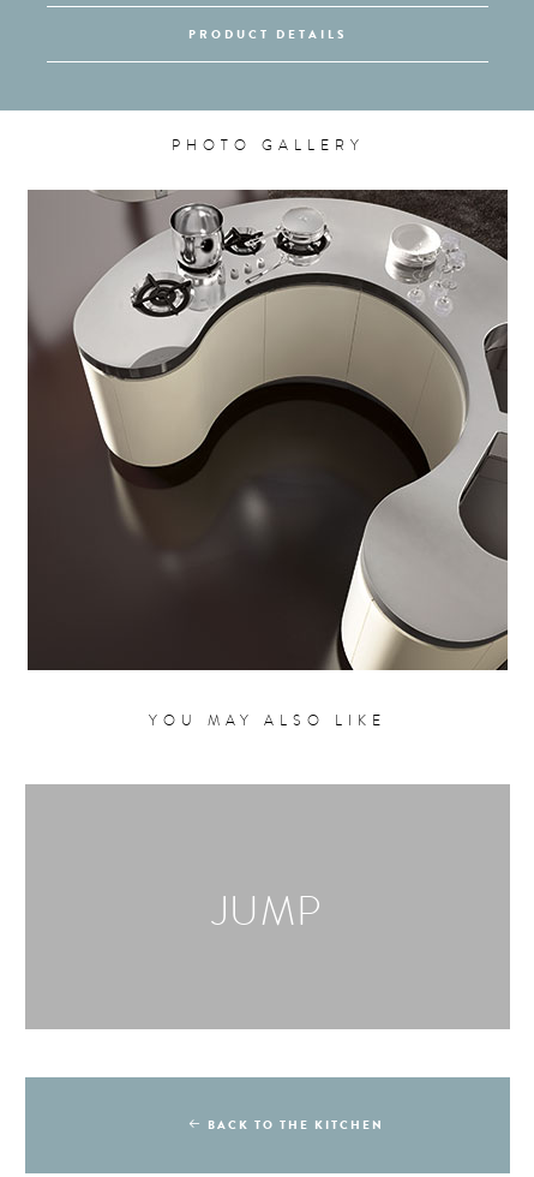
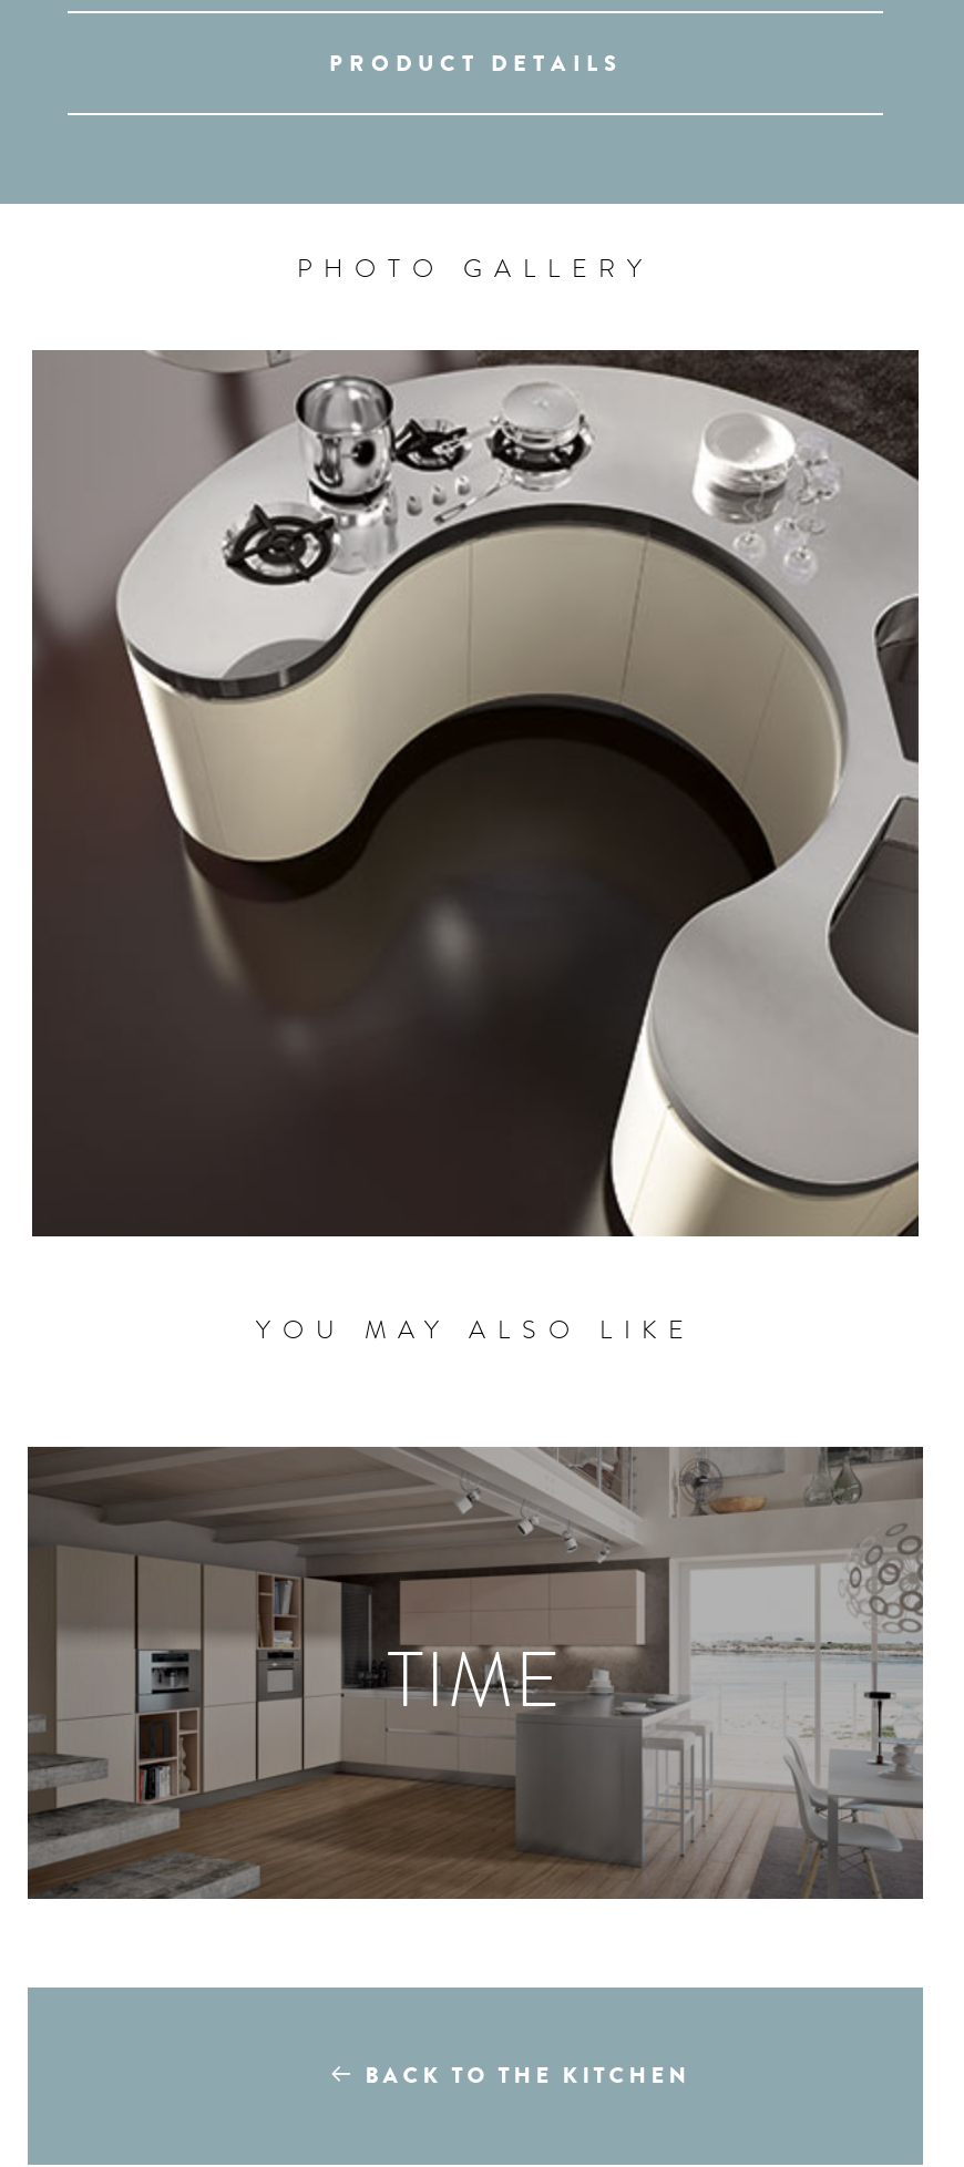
none -> [28,1447,923,1899] [image]
[213,882,322,939] JUMP -> [388,1627,563,1732] TIME

